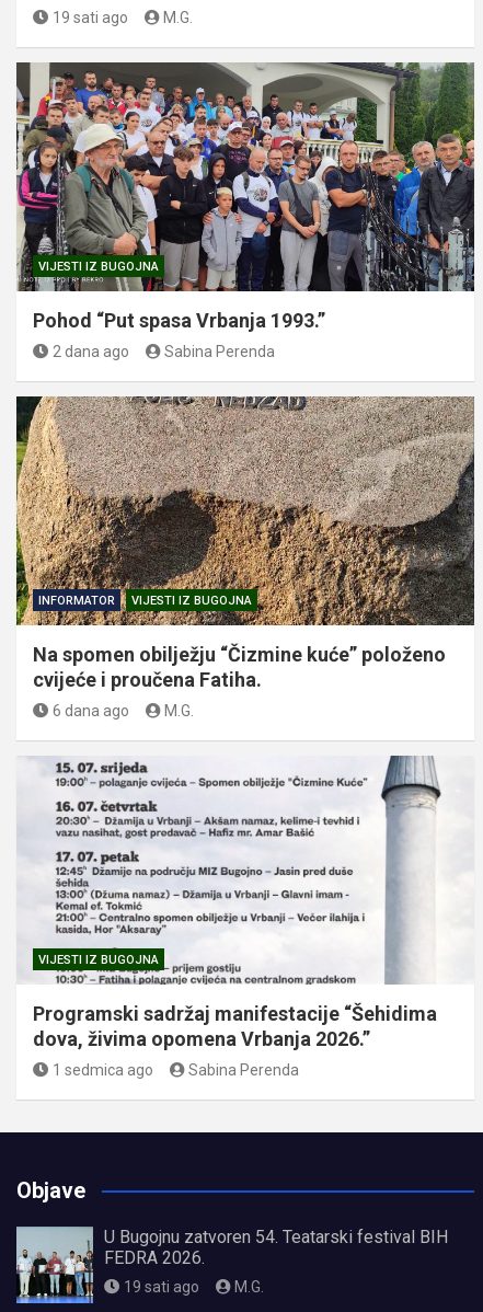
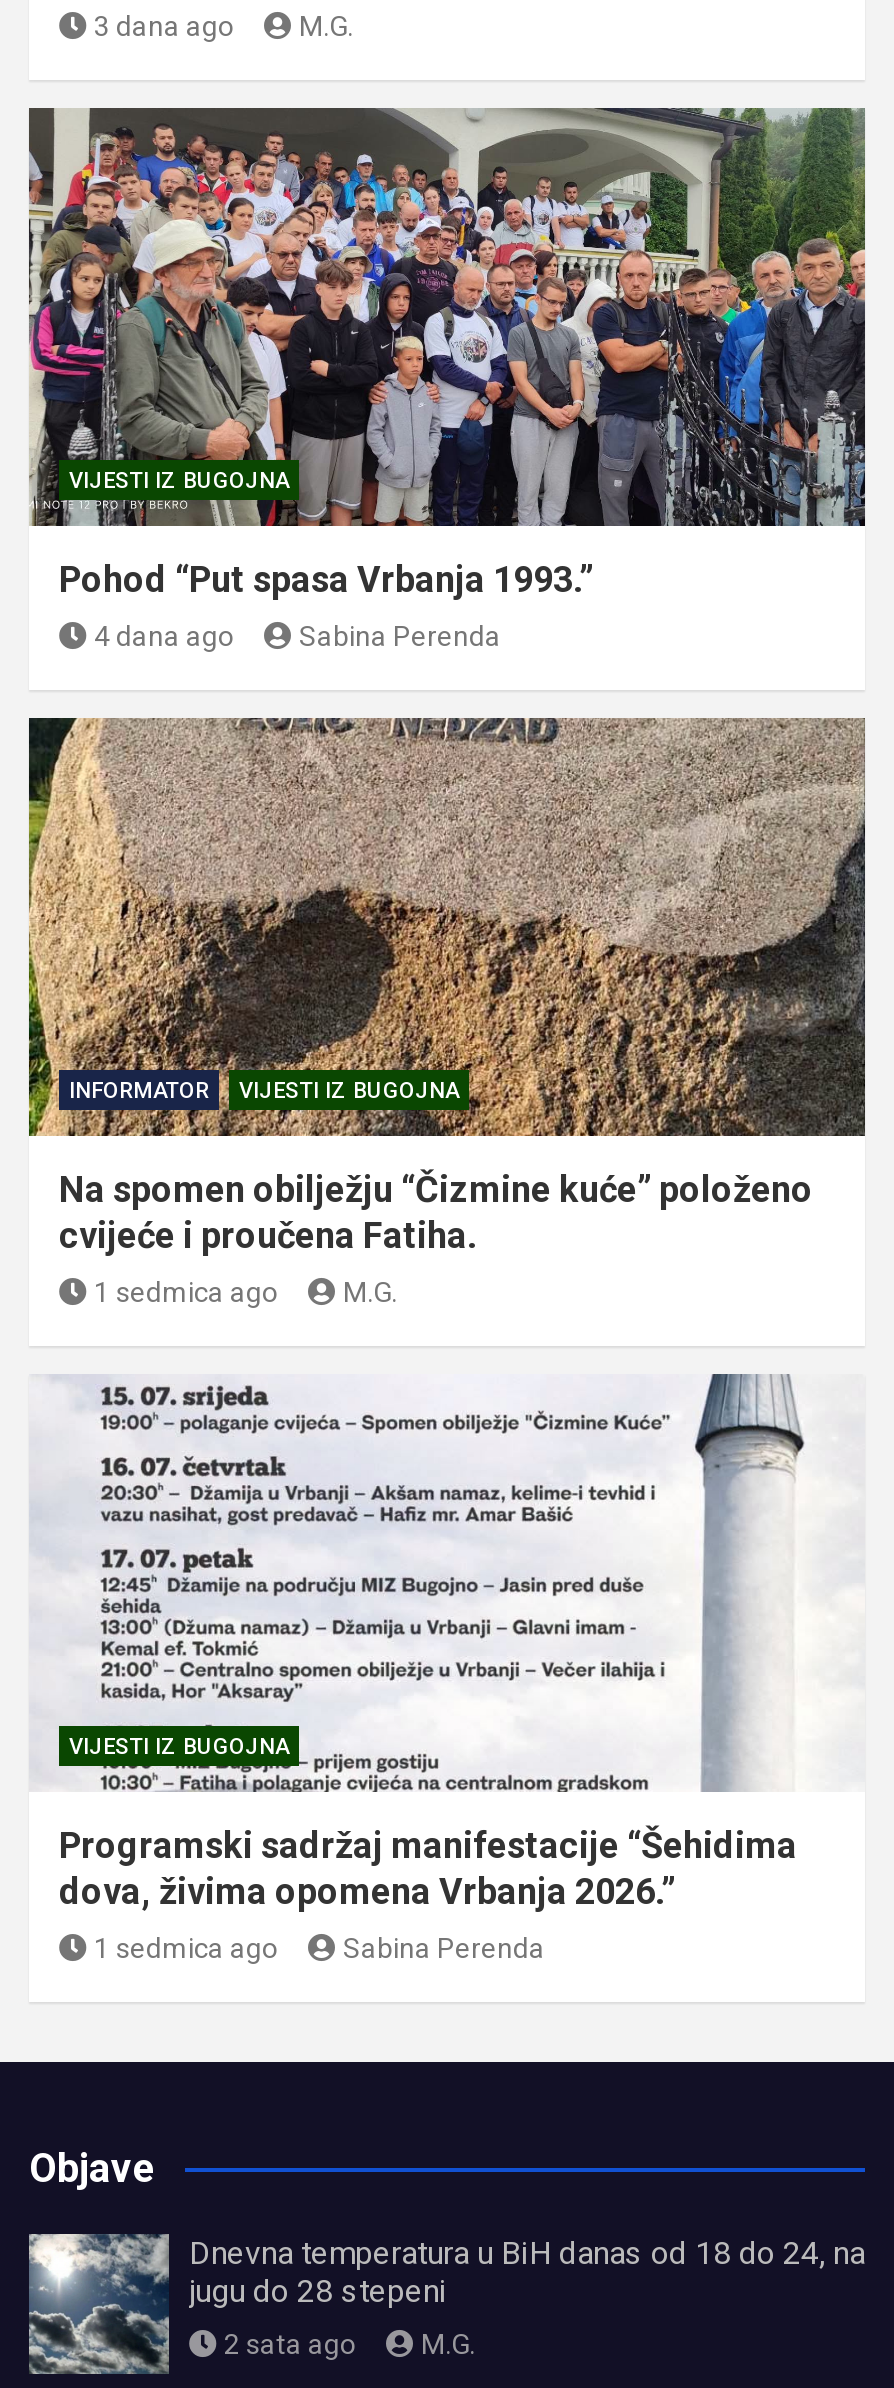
[52,9,128,26] 19 sati ago -> [94,10,234,42] 3 dana ago
[52,343,129,360] 2 dana ago -> [94,620,234,652] 4 dana ago
[52,702,129,720] 6 dana ago -> [94,1276,278,1308] 1 sedmica ago
[15,1227,448,1304] [image] | U Bugojnu zatvoren 54. Teatarski festival BIH | FEDRA 2026. -> [27,2234,865,2376] [image] | Dnevna temperatura u BiH danas od 18 do 24, na | jugu do 28 stepeni
[123,1278,199,1296] 19 sati ago -> [224,2328,356,2360] 2 sata ago

